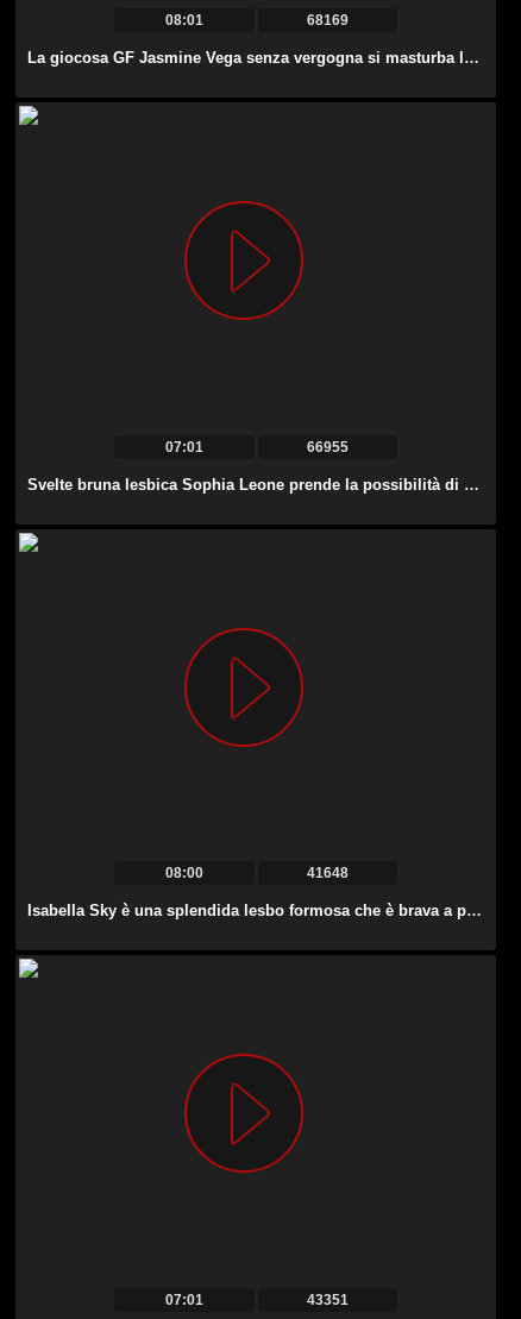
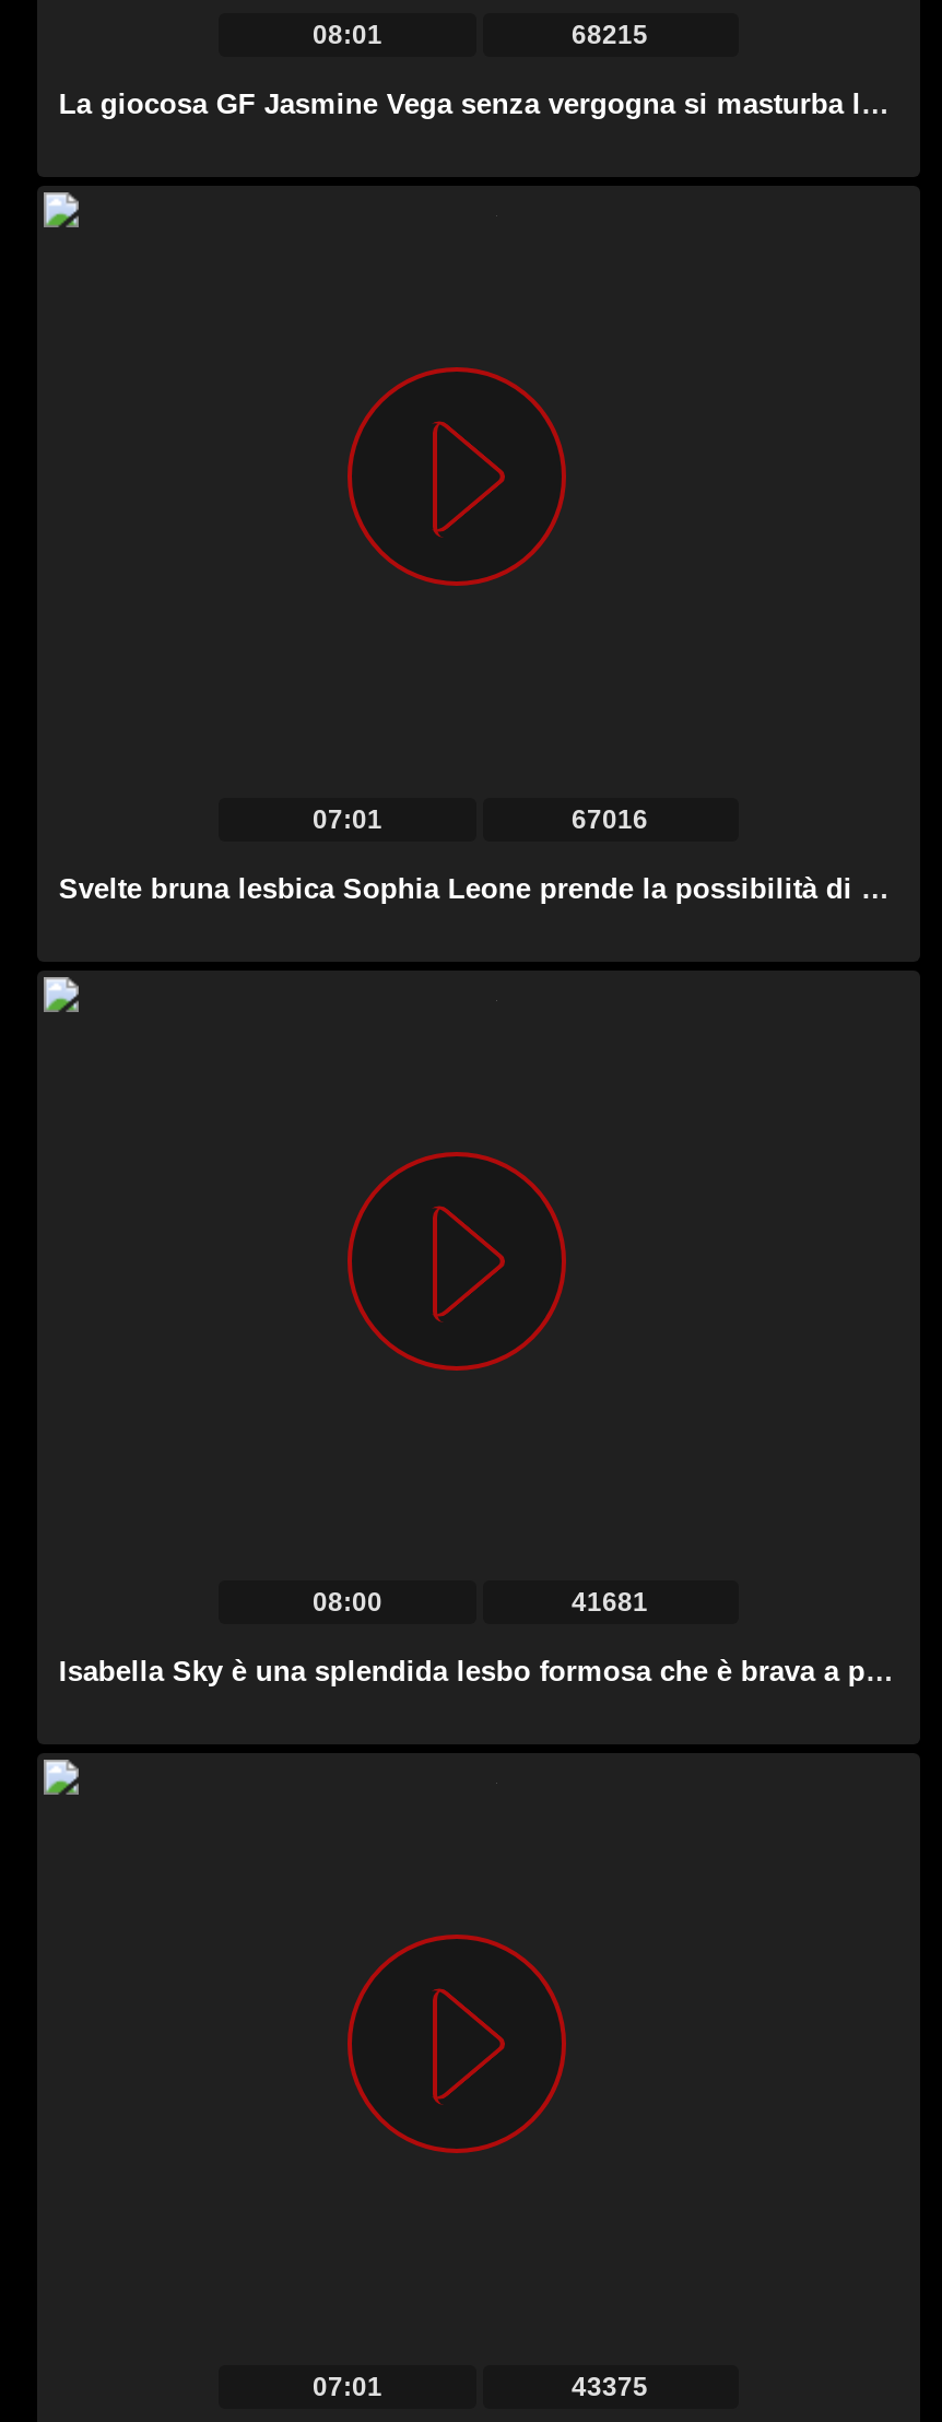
[306,12,348,28] 68169 -> [572,19,648,50] 68215
[306,438,348,455] 66955 -> [572,804,648,834] 67016
[306,865,348,882] 41648 -> [572,1588,648,1618] 41681
[306,1292,348,1309] 43351 -> [572,2372,648,2403] 43375

